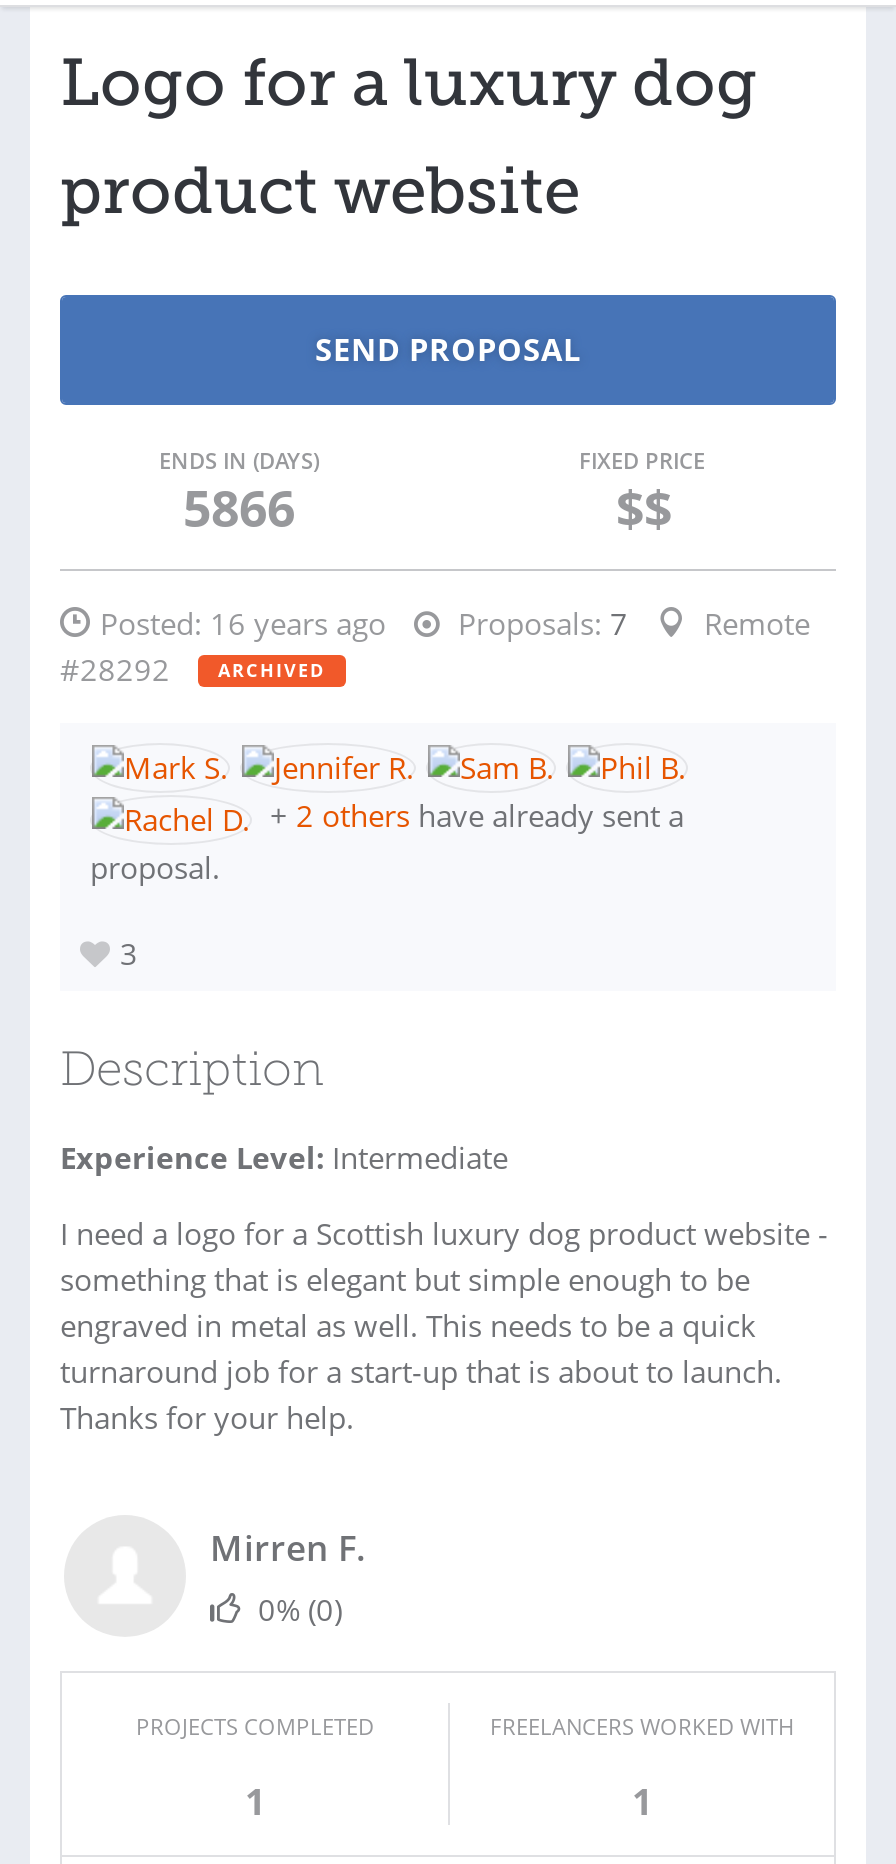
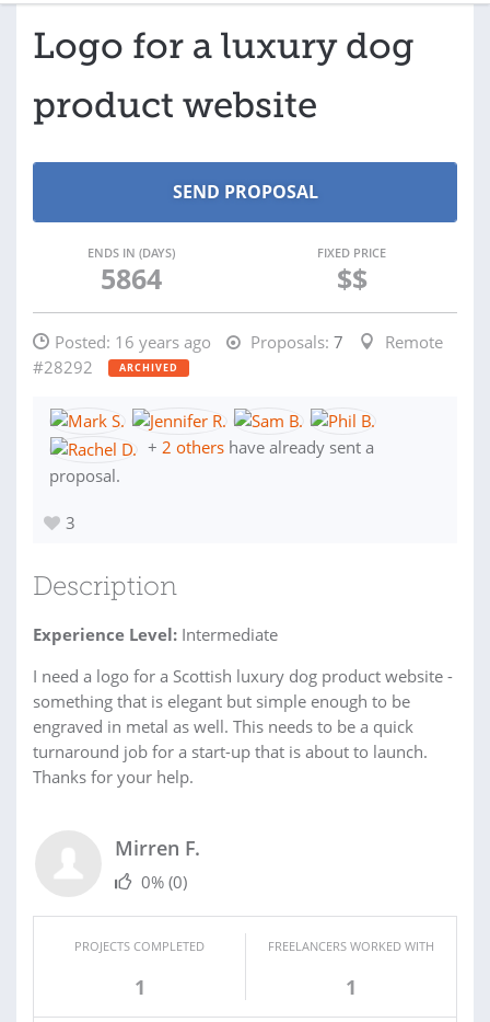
[183,473,295,541] 5866 -> [100,260,161,297] 5864

